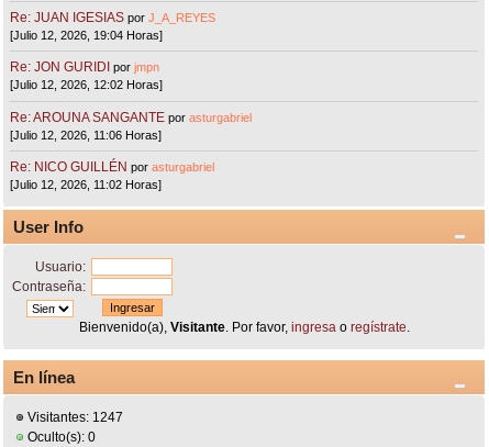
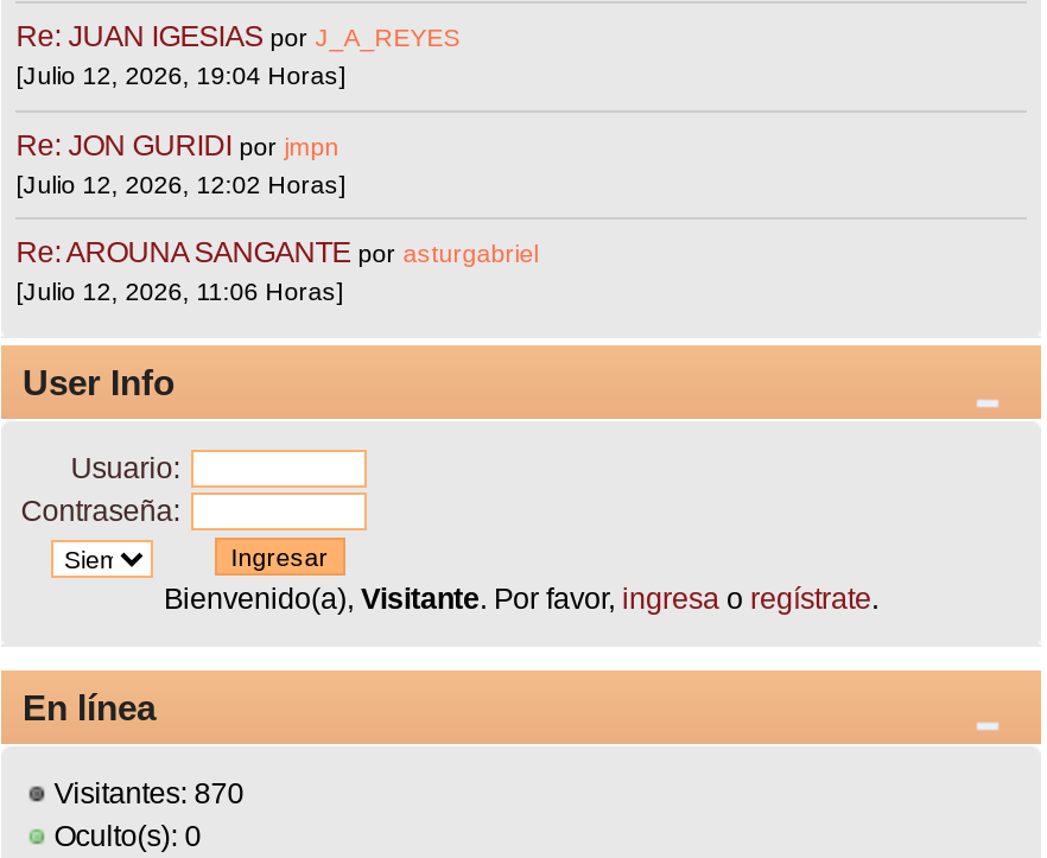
[10,159,215,191] Re: NICO GUILLÉN por asturgabriel | [Julio 12, 2026, 11:02 Horas] -> none
[24,410,123,425] Visitantes: 1247 -> [47,777,244,811] Visitantes: 870

